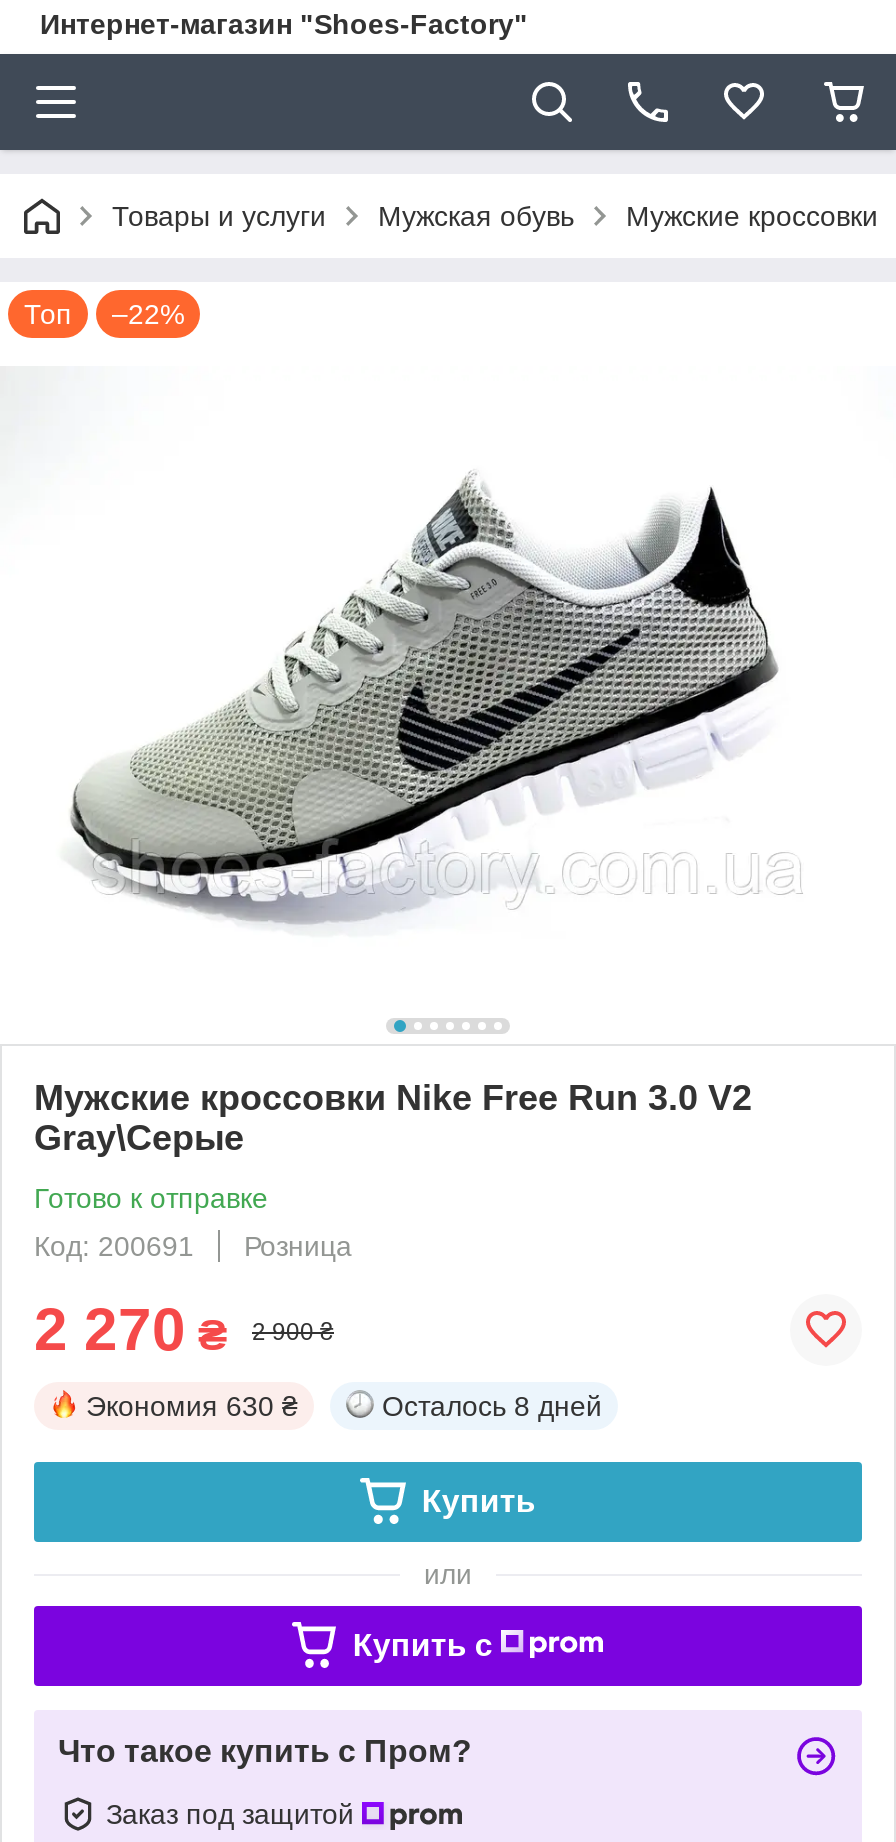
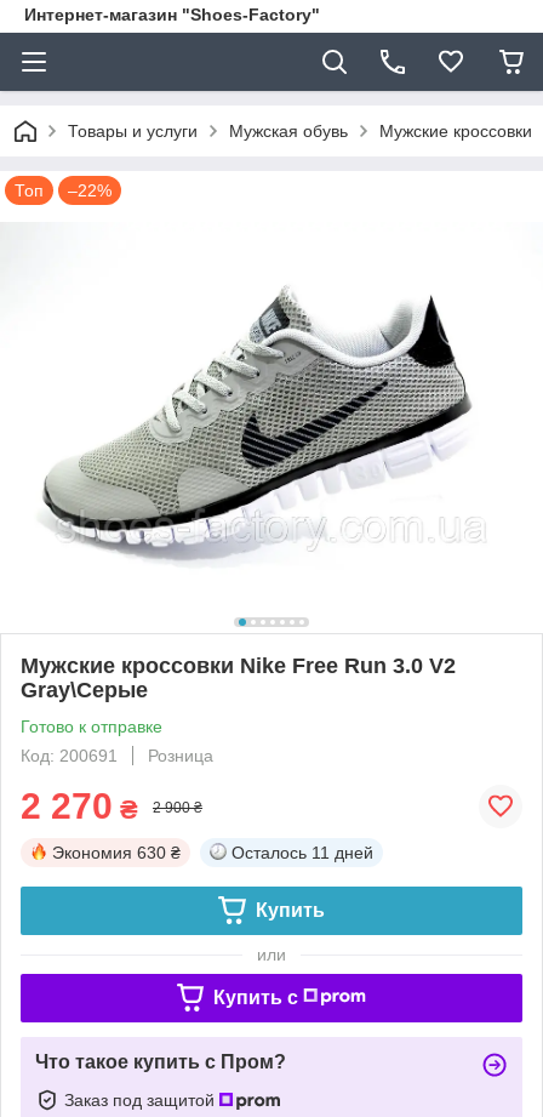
[382,1390,602,1422] Осталось 8 дней -> [232,843,373,862] Осталось 11 дней

